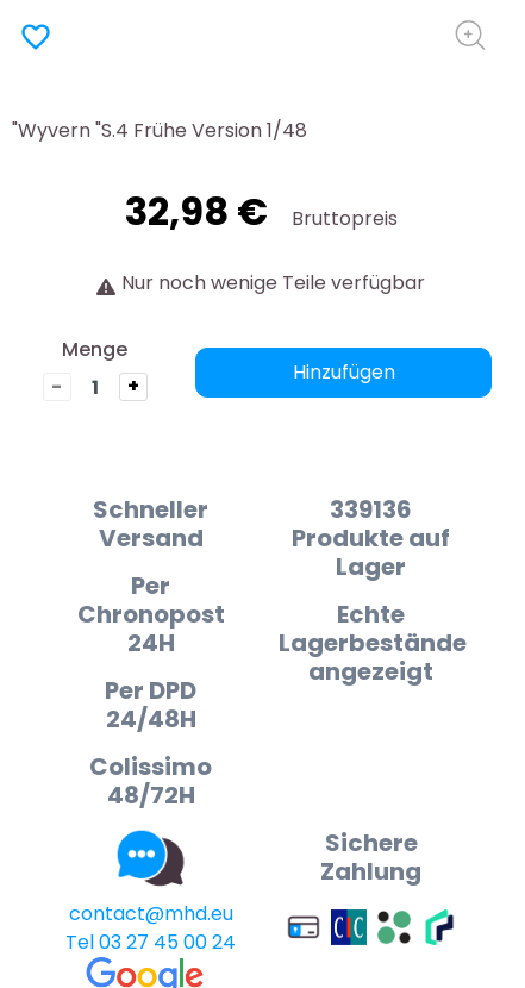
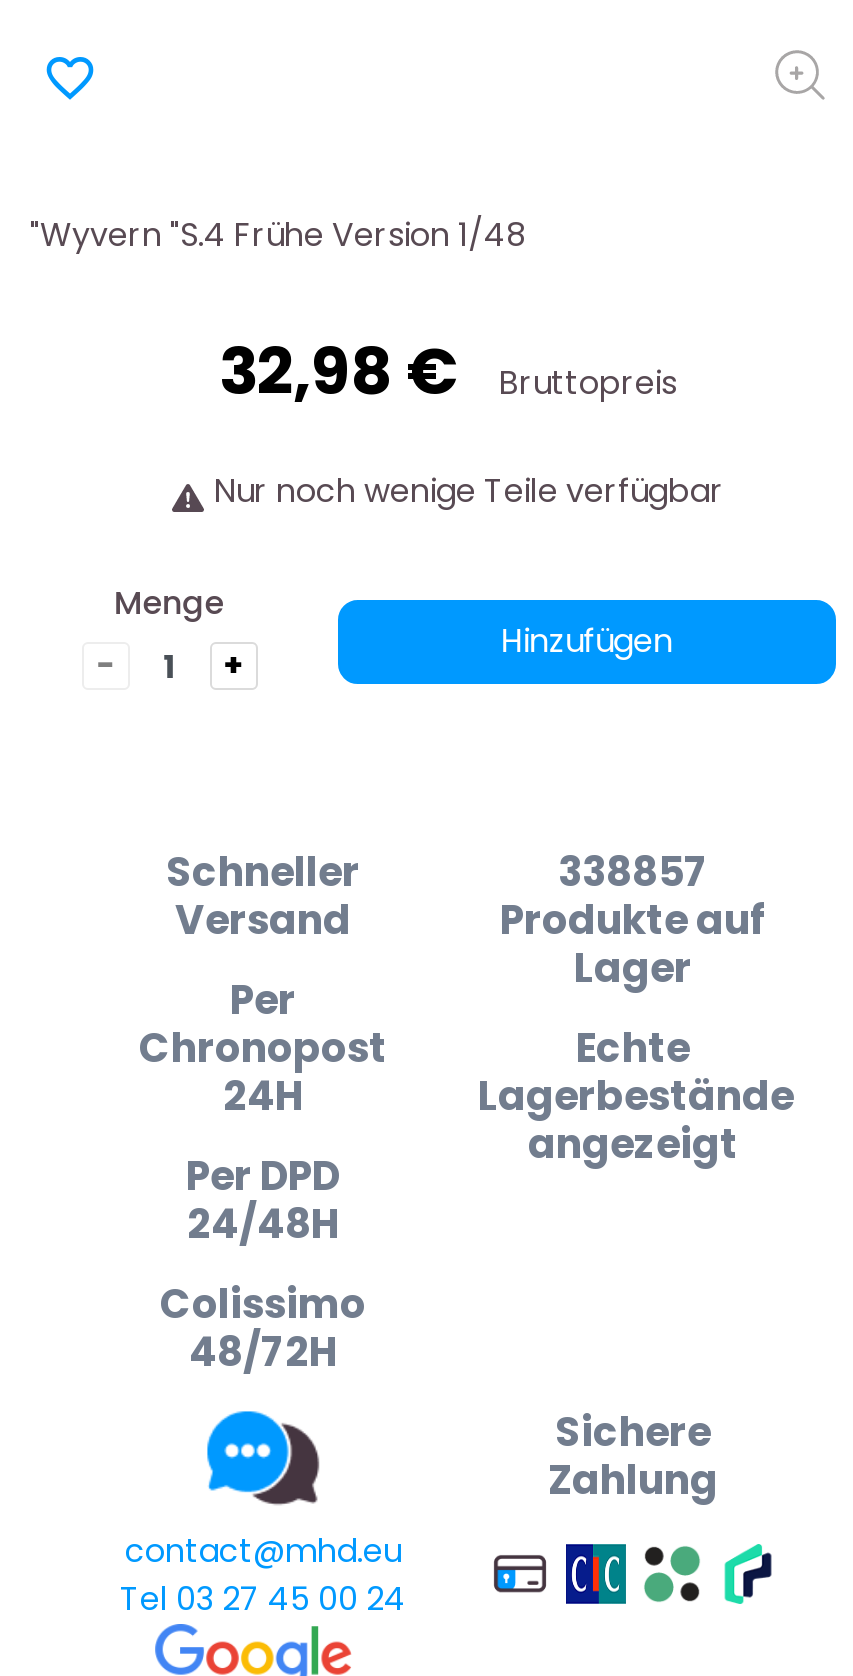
[330,493,412,526] 339136 -> [558,844,708,900] 338857

